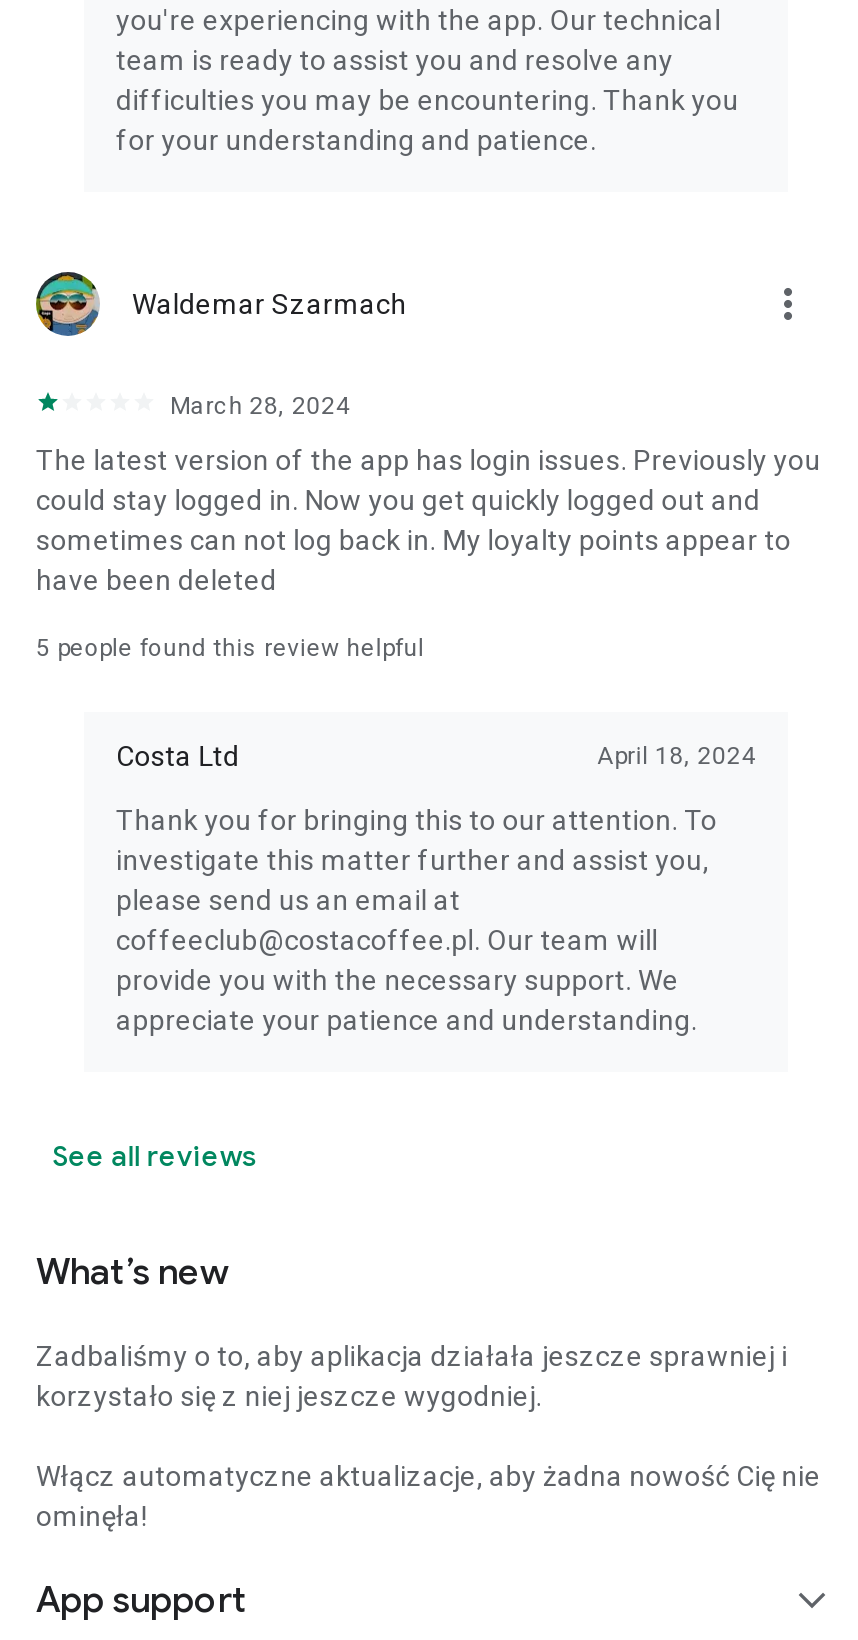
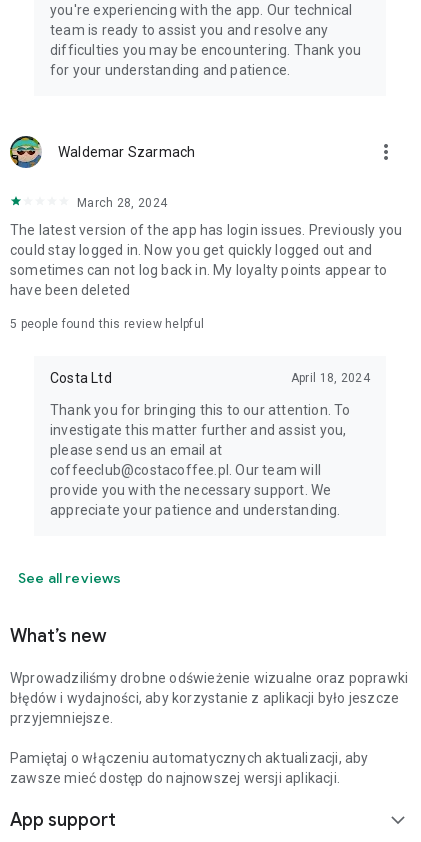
[36,1340,788,1412] Zadbaliśmy o to, aby aplikacja działała jeszcze sprawniej i | korzystało się z niej jeszcze wygodniej. -> [10,670,408,726] Wprowadziliśmy drobne odświeżenie wizualne oraz poprawki | błędów i wydajności, aby korzystanie z aplikacji było jeszcze | przyjemniejsze.
[36,1460,821,1532] Włącz automatyczne aktualizacje, aby żadna nowość Cię nie | ominęła! -> [10,750,369,786] Pamiętaj o włączeniu automatycznych aktualizacji, aby | zawsze mieć dostęp do najnowszej wersji aplikacji.

